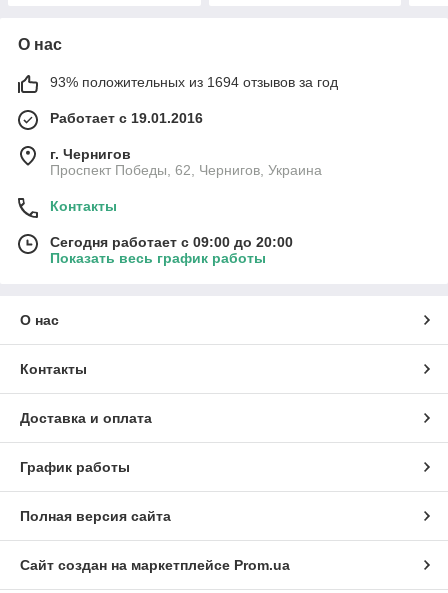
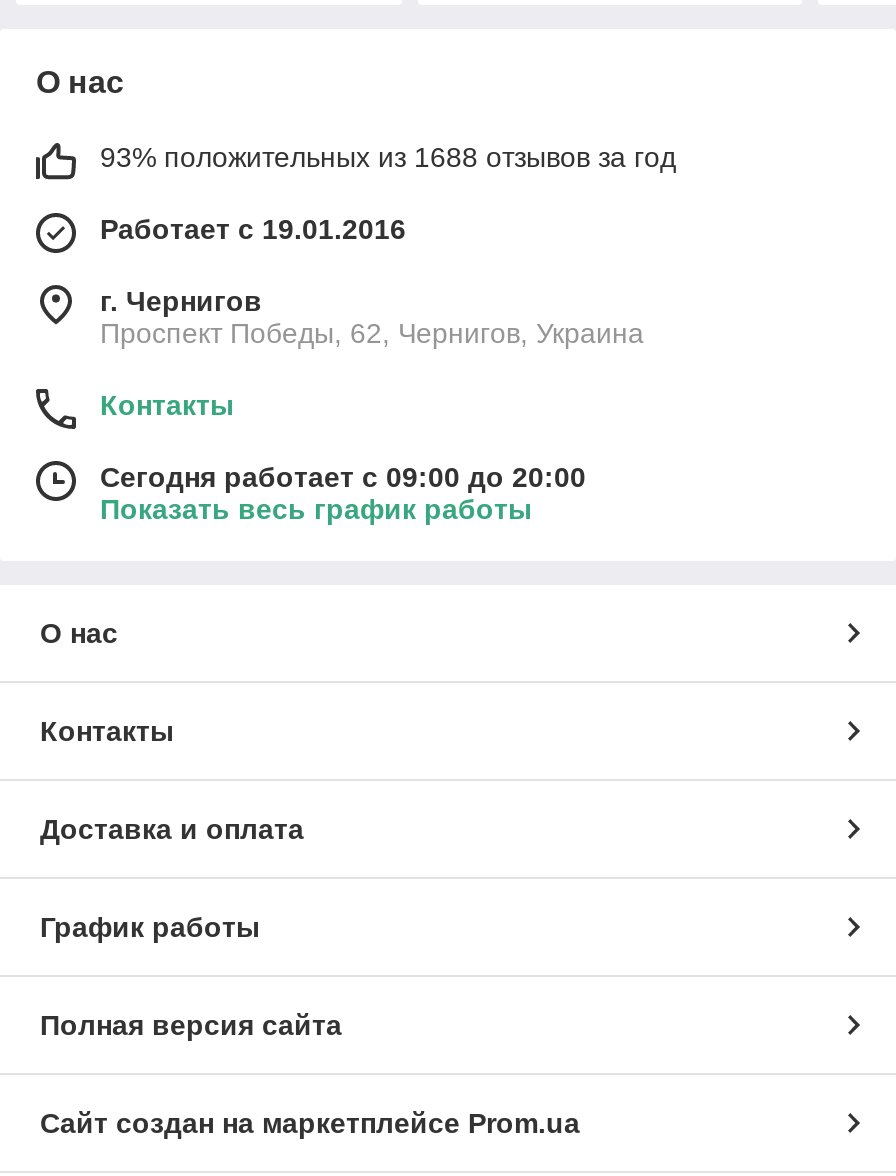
[50,74,338,90] 93% положительных из 1694 отзывов за год -> [100,141,676,173] 93% положительных из 1688 отзывов за год

